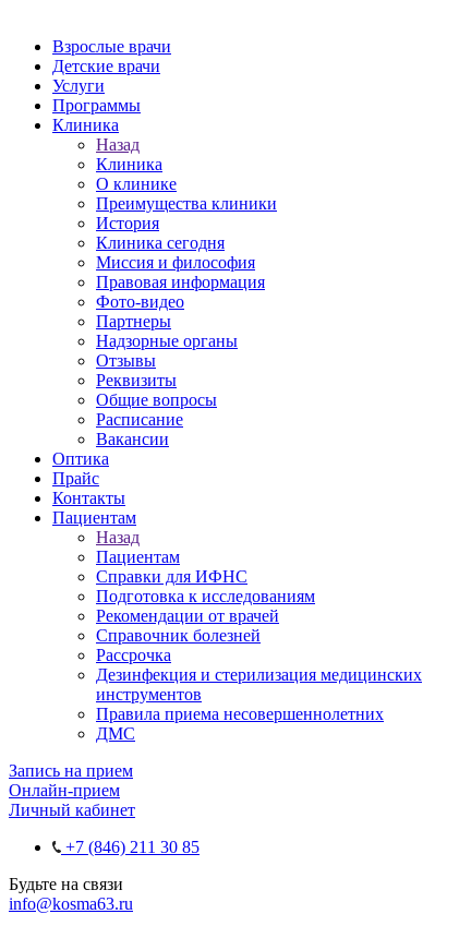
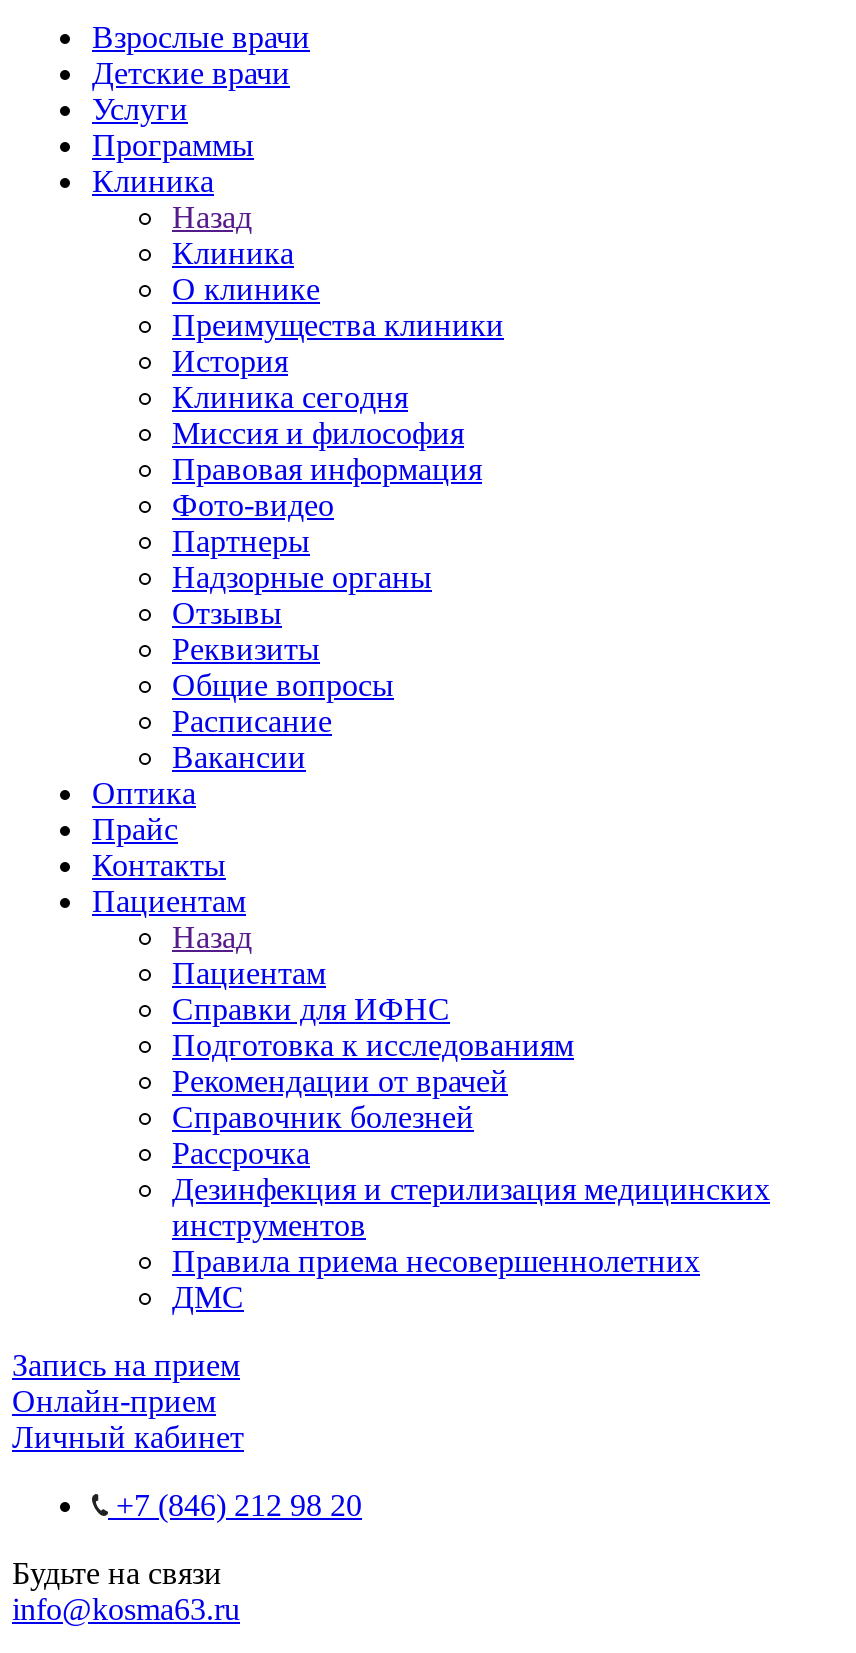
[65,838,200,856] +7 (846) 211 30 85 -> [116,1488,362,1522] +7 (846) 212 98 20

